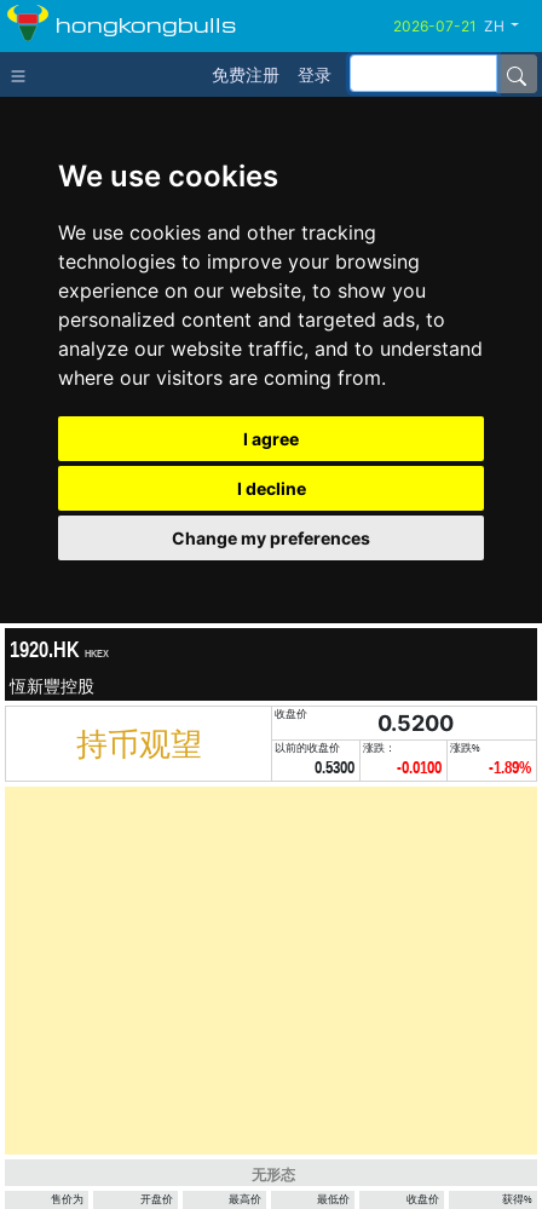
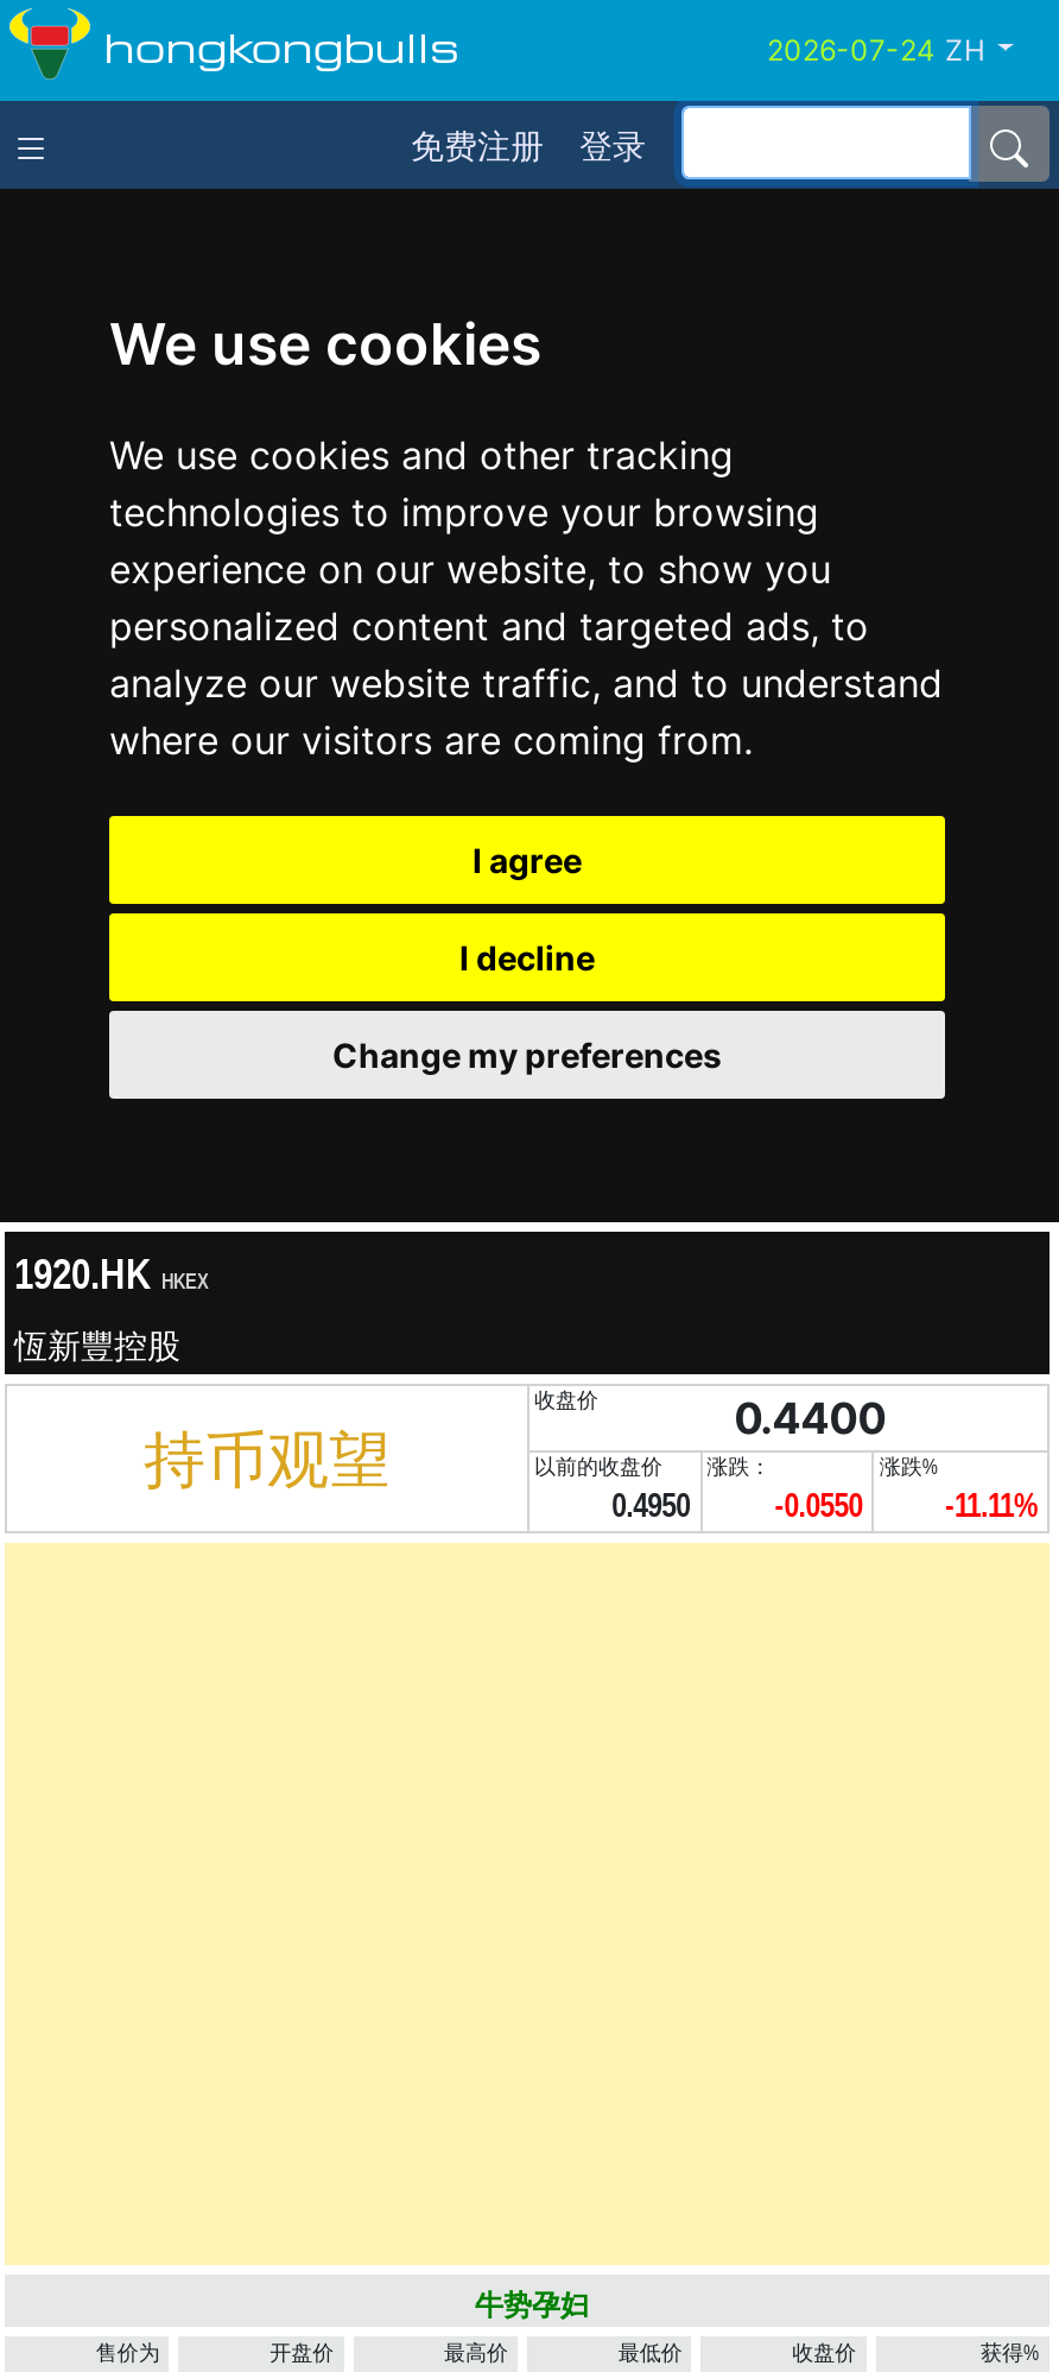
[377,710,453,736] 0.5200 -> [734,1393,886,1443] 0.4400
[314,758,354,777] 0.5300 -> [612,1486,690,1524] 0.4950
[397,758,442,777] -0.0100 -> [775,1486,863,1524] -0.0550
[489,758,531,777] -1.89% -> [945,1486,1038,1524] -11.11%
[252,1167,295,1184] 无形态 -> [475,2289,589,2322] 牛势孕妇

